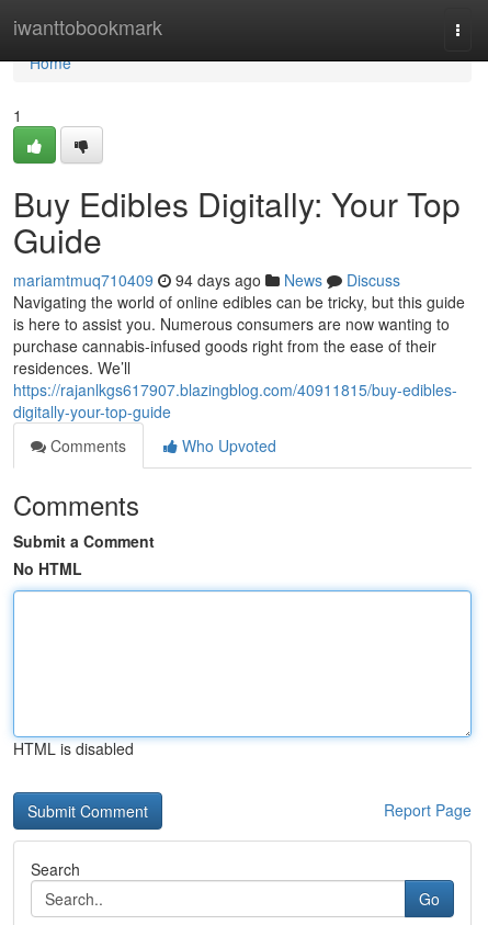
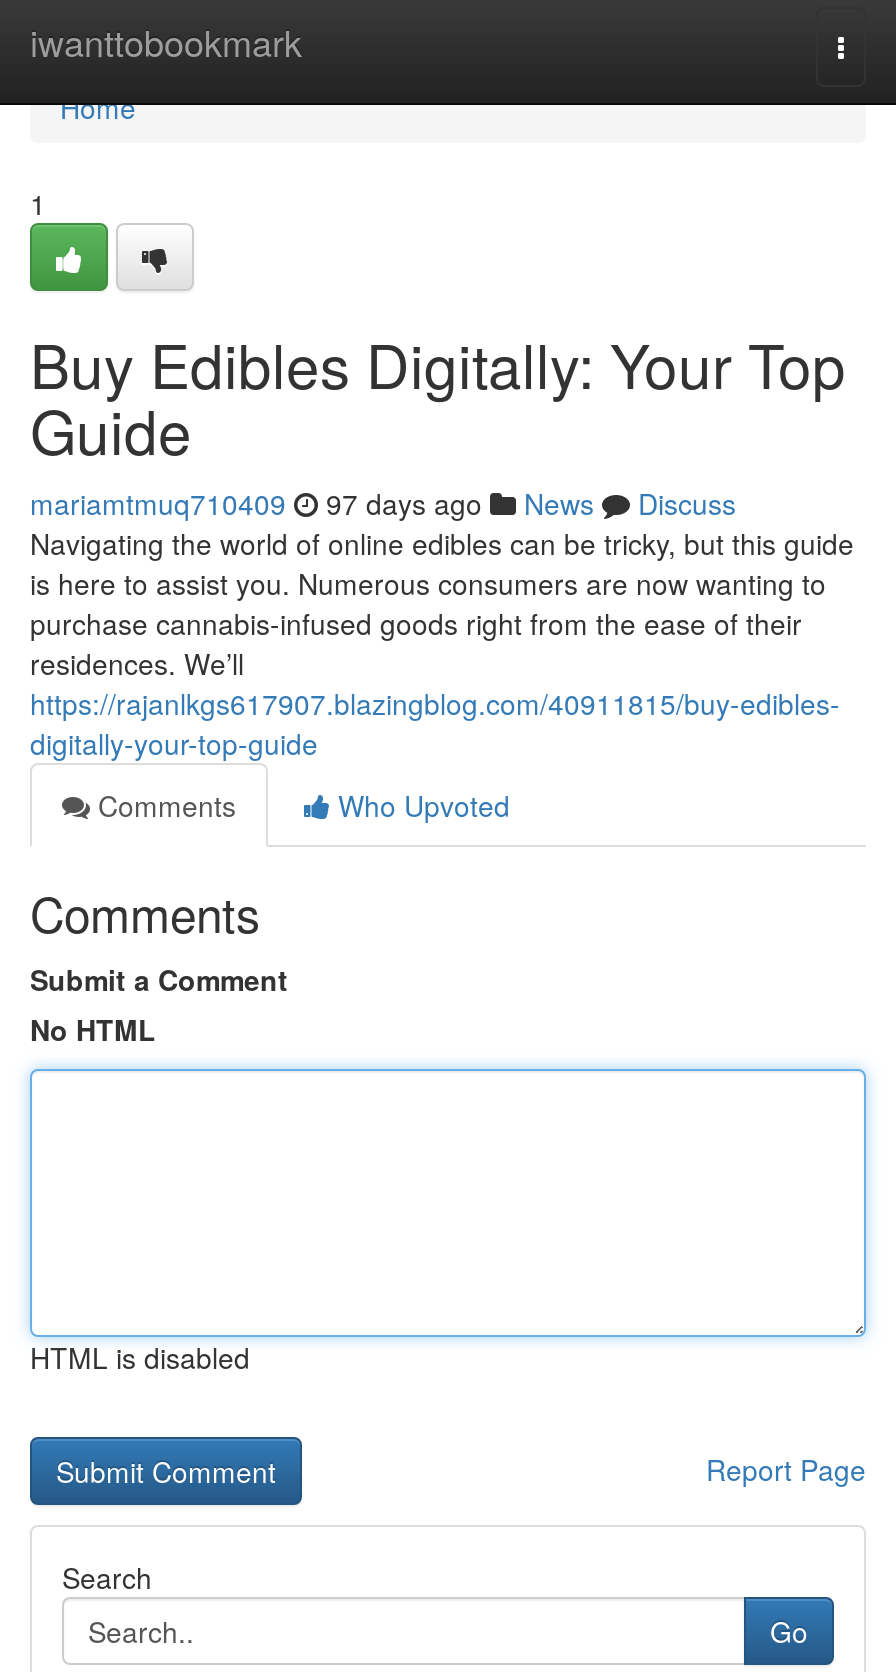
[13,269,400,291] mariamtmuq710409 94 days ago News Discuss -> [30,483,736,523] mariamtmuq710409 97 days ago News Discuss

